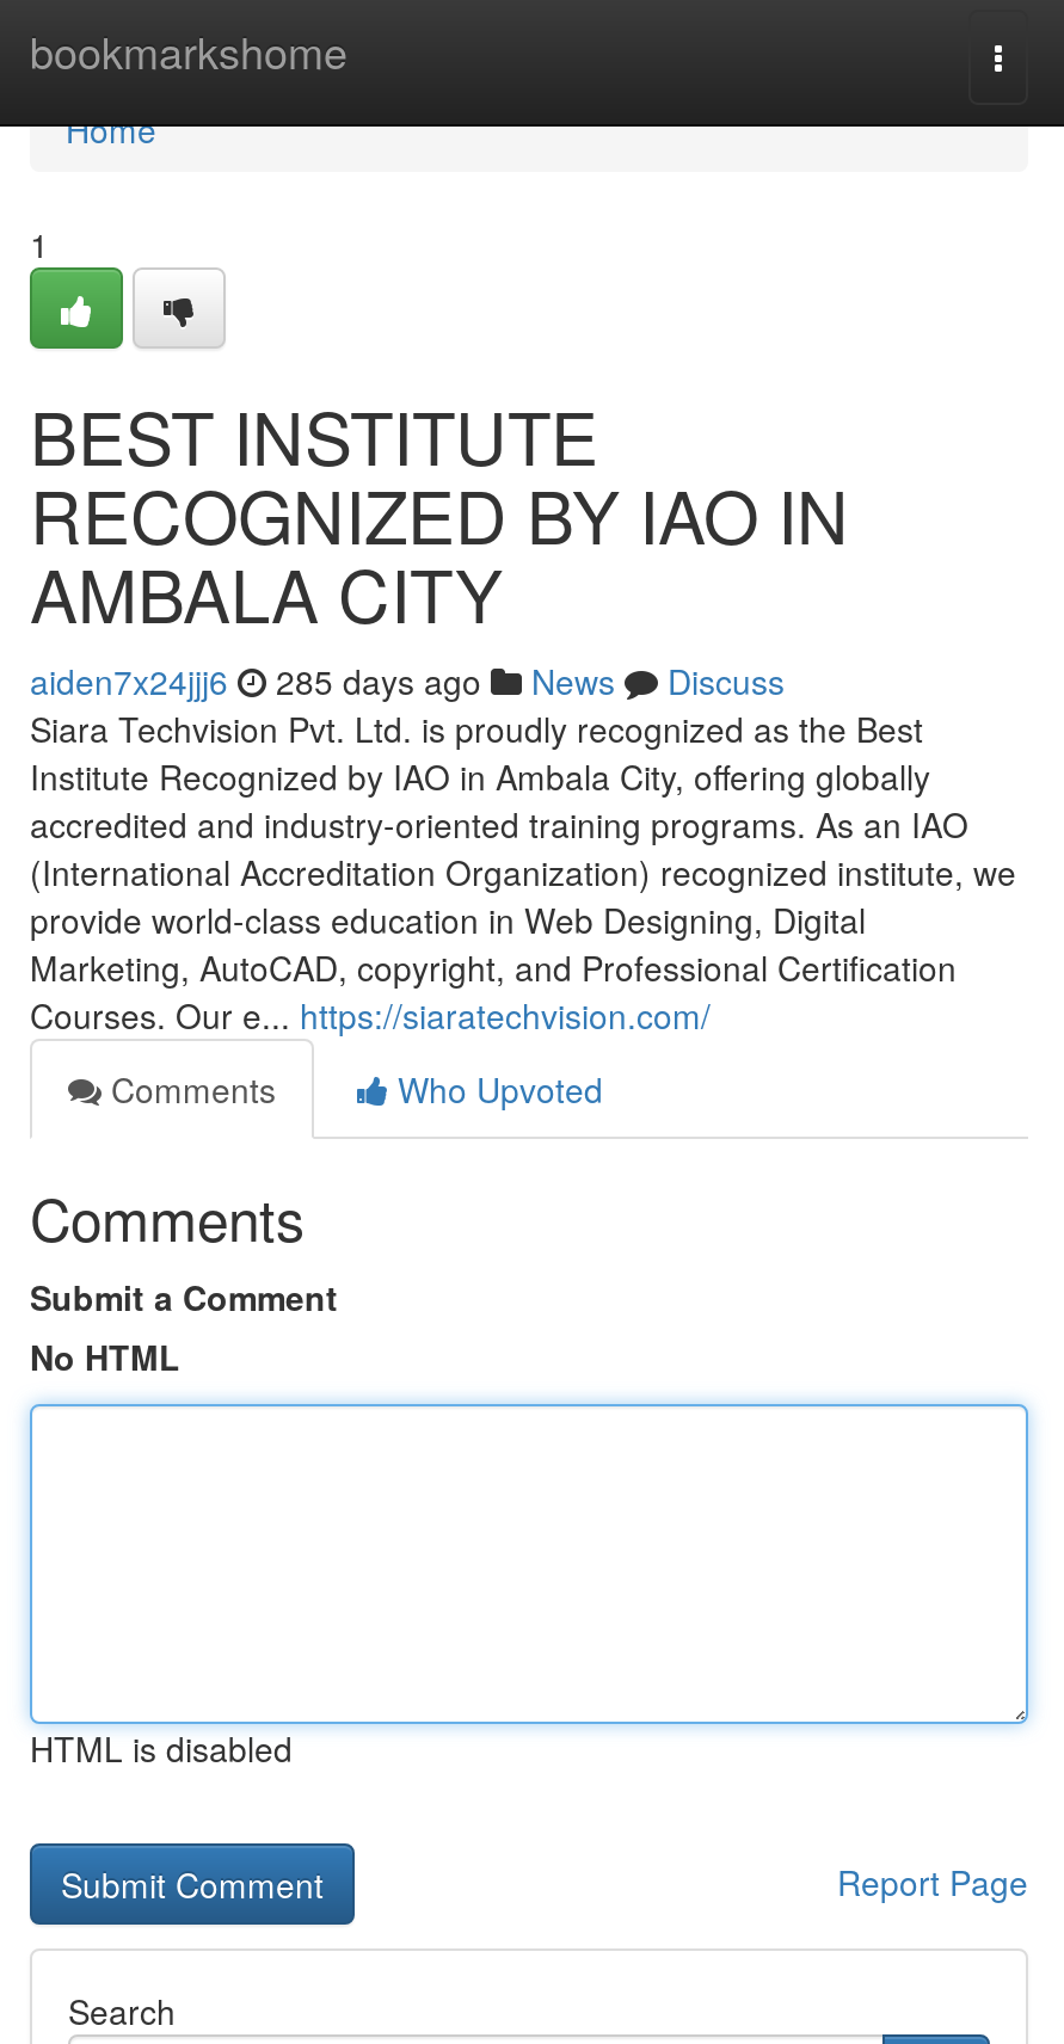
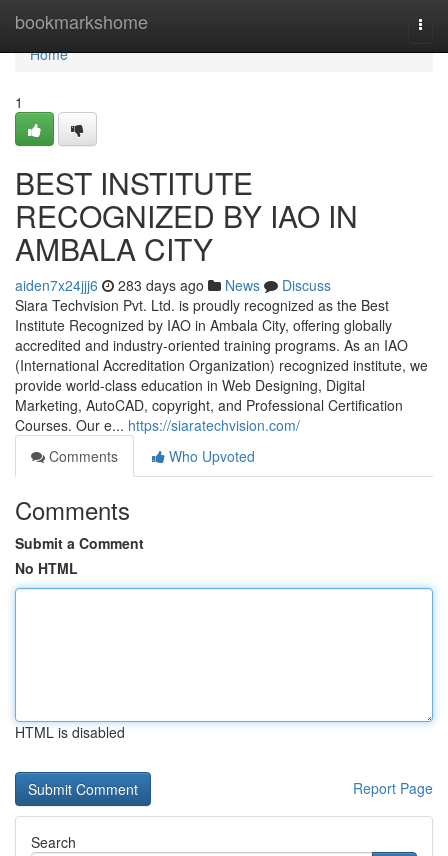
[30,657,785,704] aiden7x24jjj6 285 days ago News Discuss -> [15,275,331,295] aiden7x24jjj6 283 days ago News Discuss

